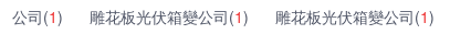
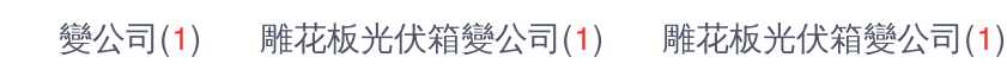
[12,5,435,27] 公司(1) 雕花板光伏箱變公司(1) 雕花板光伏箱變公司(1) -> [59,12,1007,59] 變公司(1) 雕花板光伏箱變公司(1) 雕花板光伏箱變公司(1)

